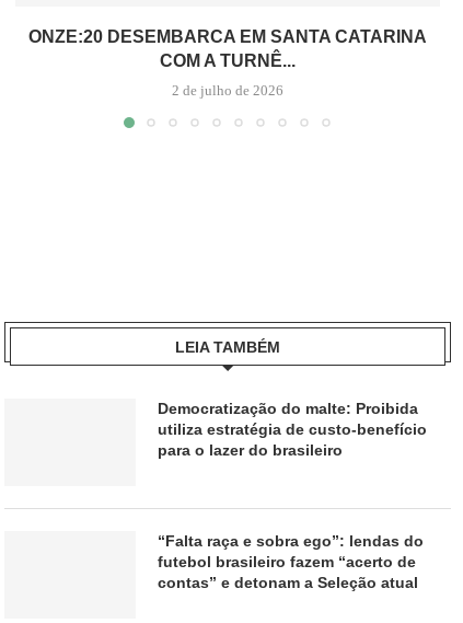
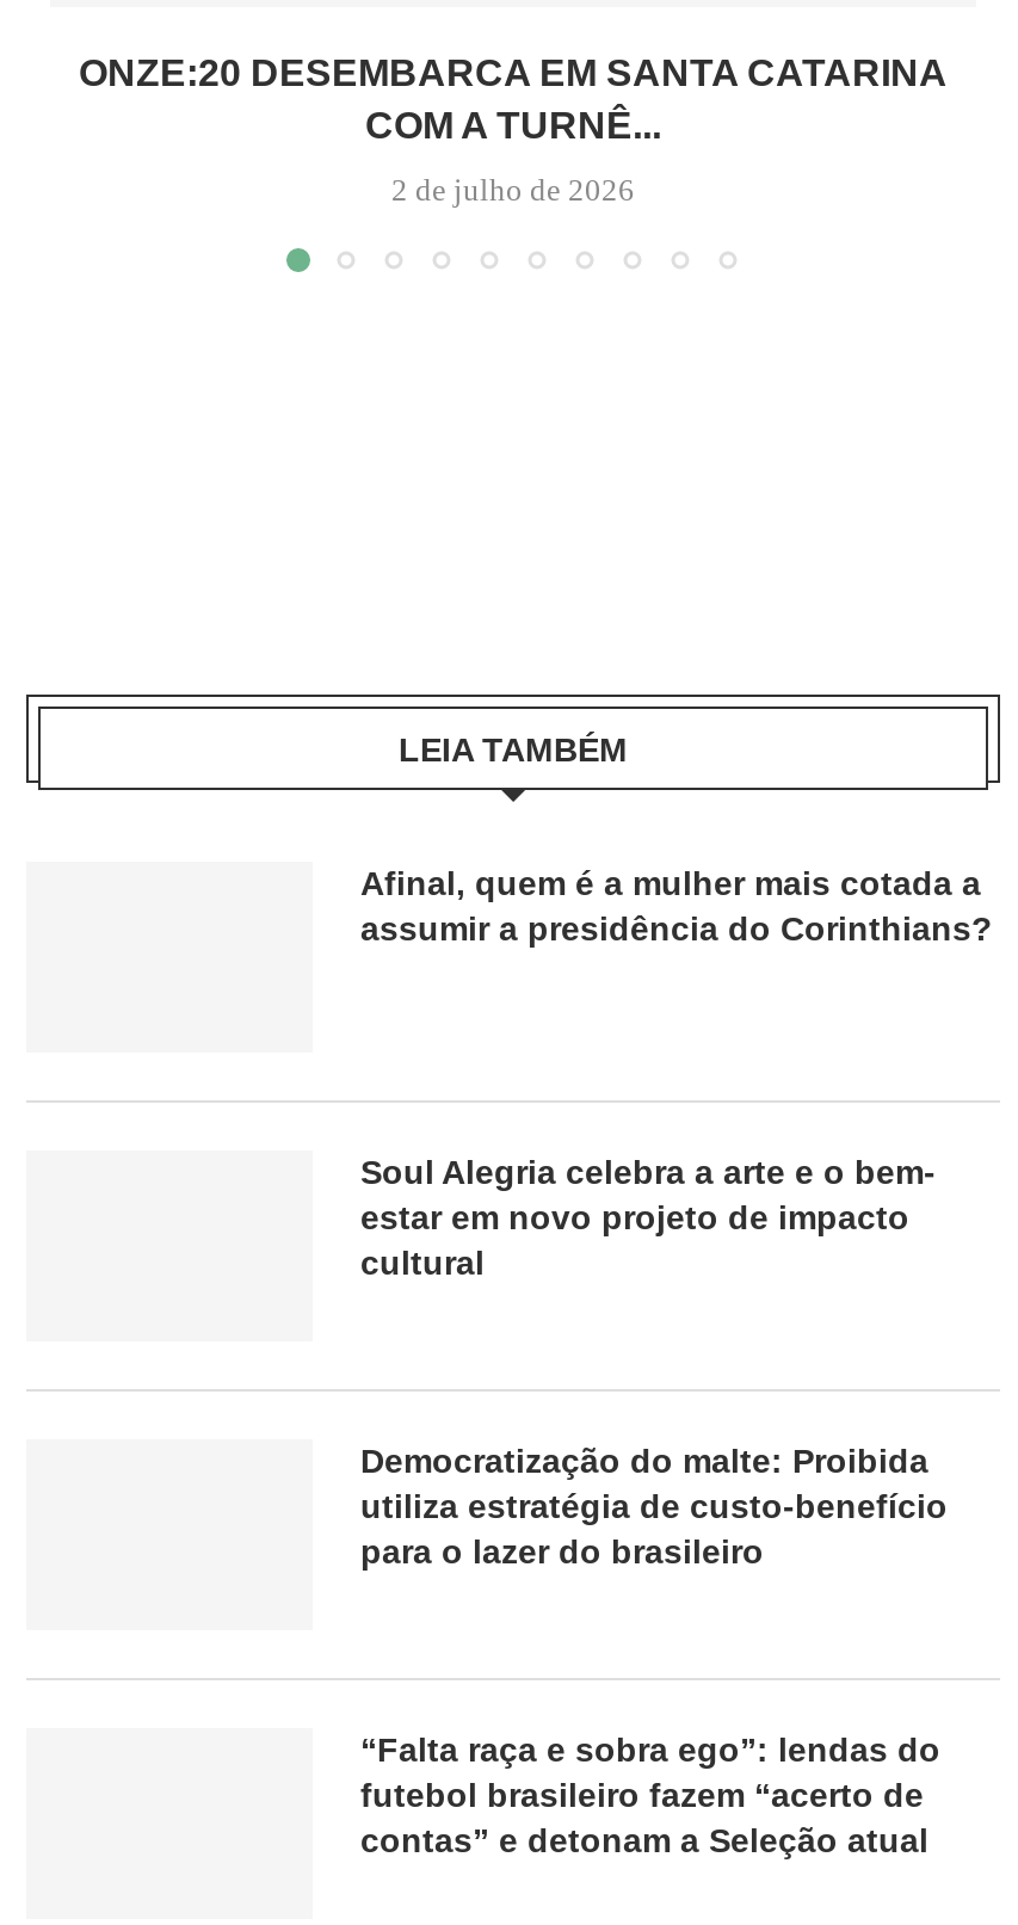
none -> [360,865,993,949] Afinal, quem é a mulher mais cotada a | assumir a presidência do Corinthians?
none -> [360,1154,936,1283] Soul Alegria celebra a arte e o bem- | estar em novo projeto de impacto | cultural

